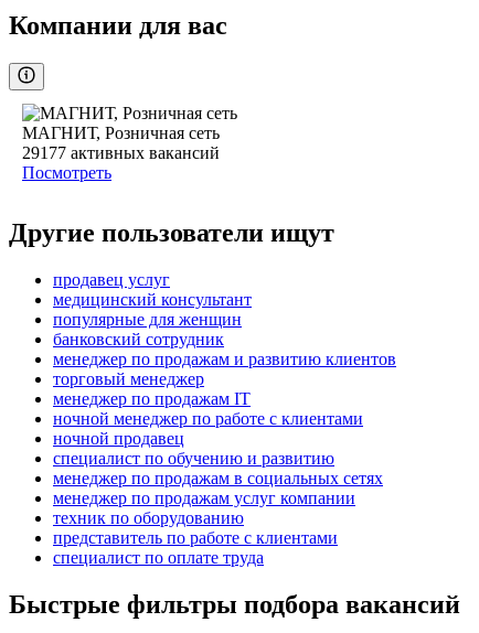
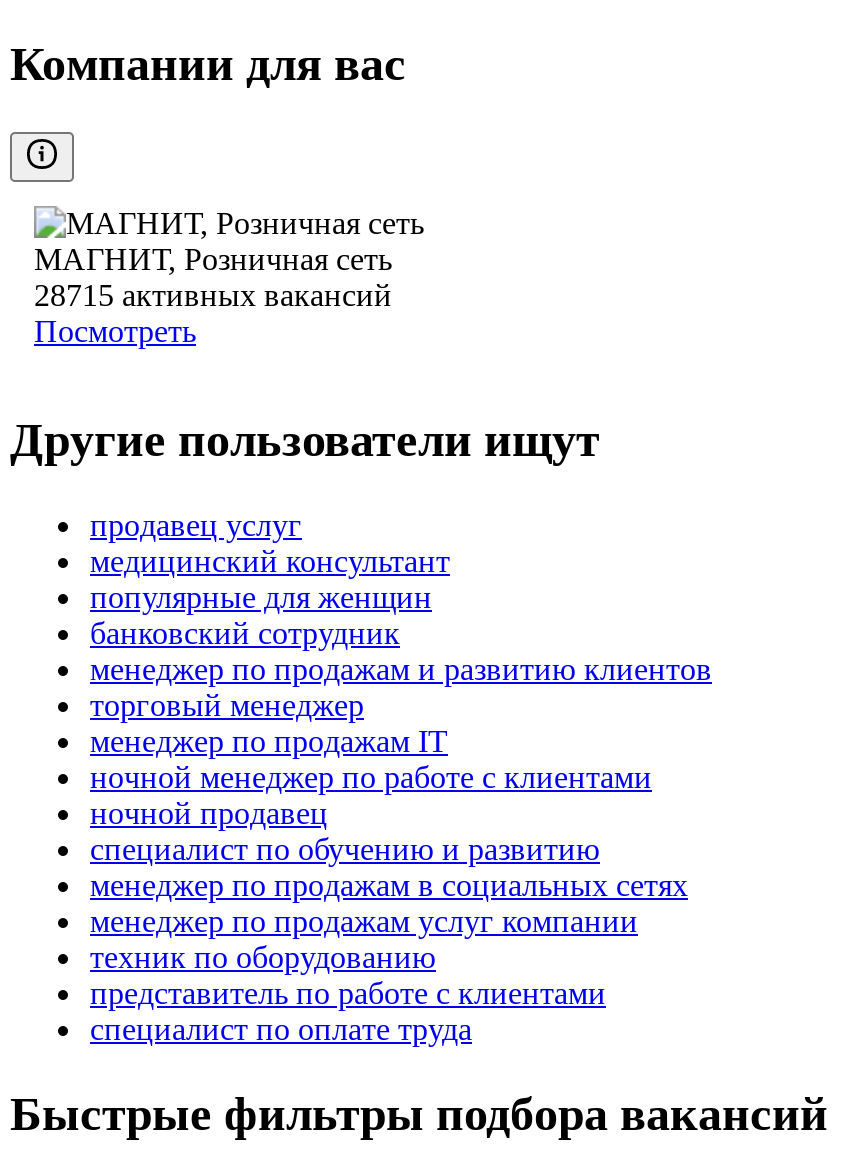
[22,144,220,162] 29177 активных вакансий -> [34,279,392,313] 28715 активных вакансий

